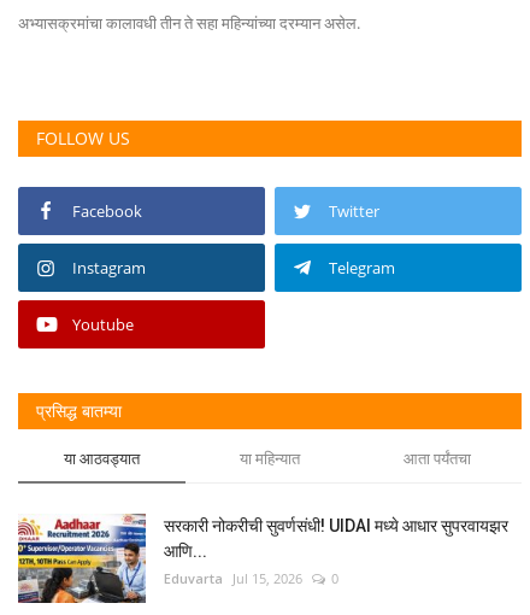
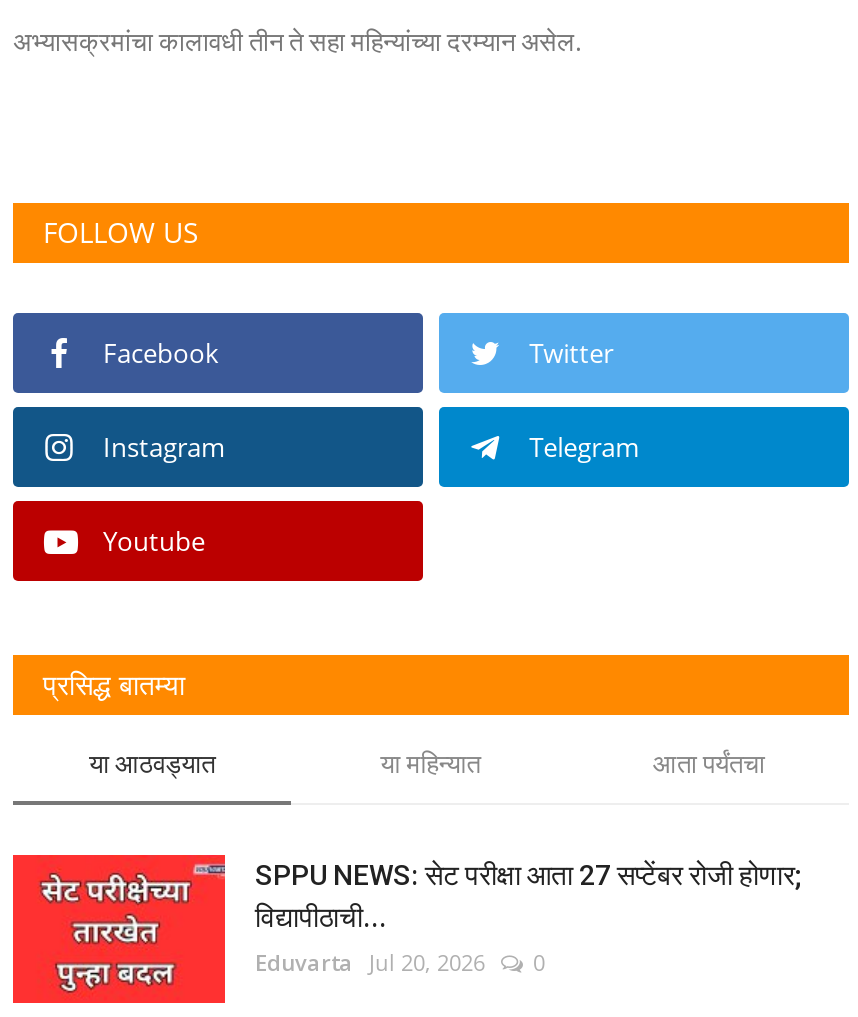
[17,512,508,604] [image] | सरकारी नोकरीची सुवर्णसंधी! UIDAI मध्ये आधार सुपरवायझर | आणि... | Eduvarta Jul 15, 2026 -> [11,853,803,1005] [image] | SPPU NEWS: सेट परीक्षा आता 27 सप्टेंबर रोजी होणार; | विद्यापीठाची... | Eduvarta Jul 20, 2026

